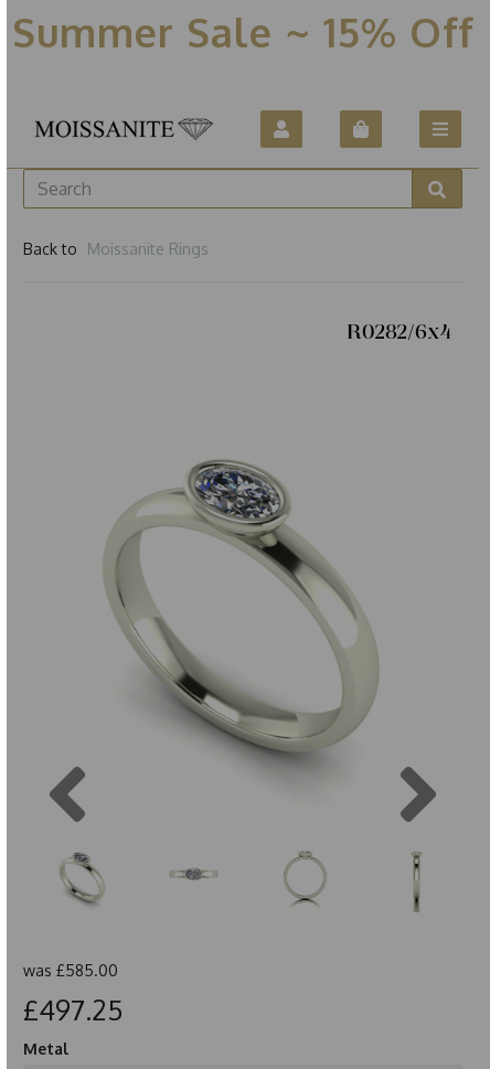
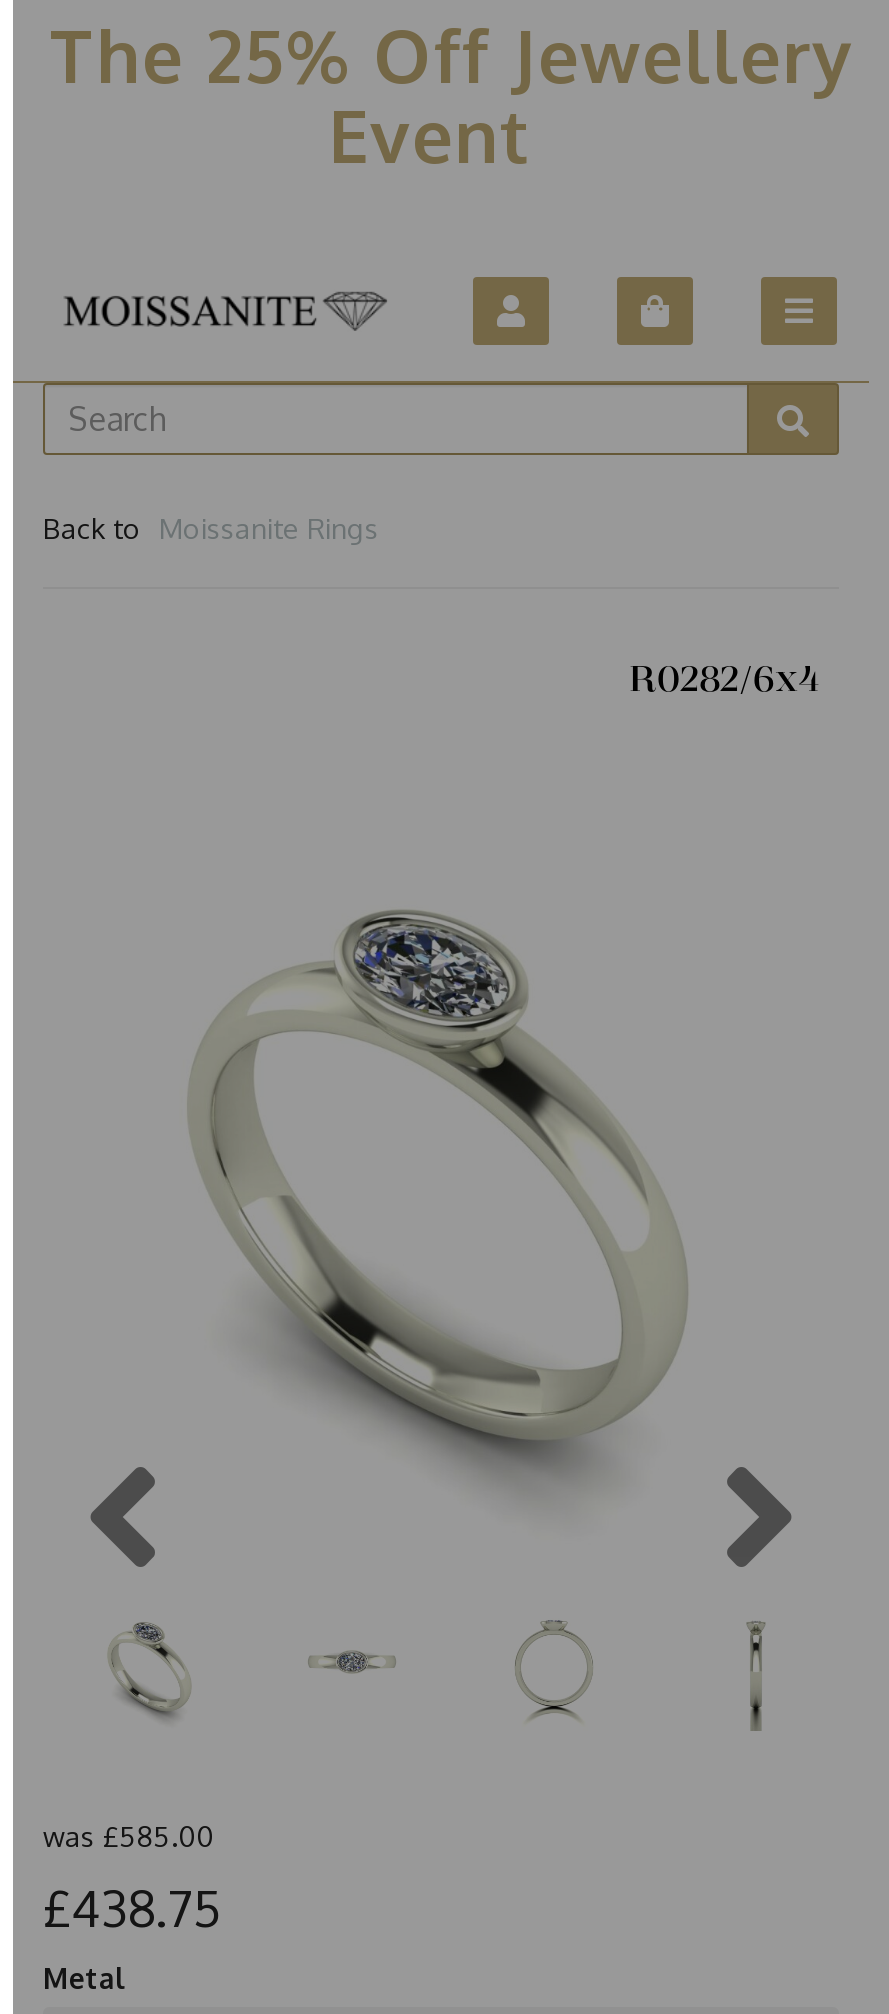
[12,7,474,56] Summer Sale ~ 15% Off -> [28,9,854,179] The 25% Off Jewellery | Event
[23,991,124,1027] £497.25 -> [43,1874,223,1938] £438.75

